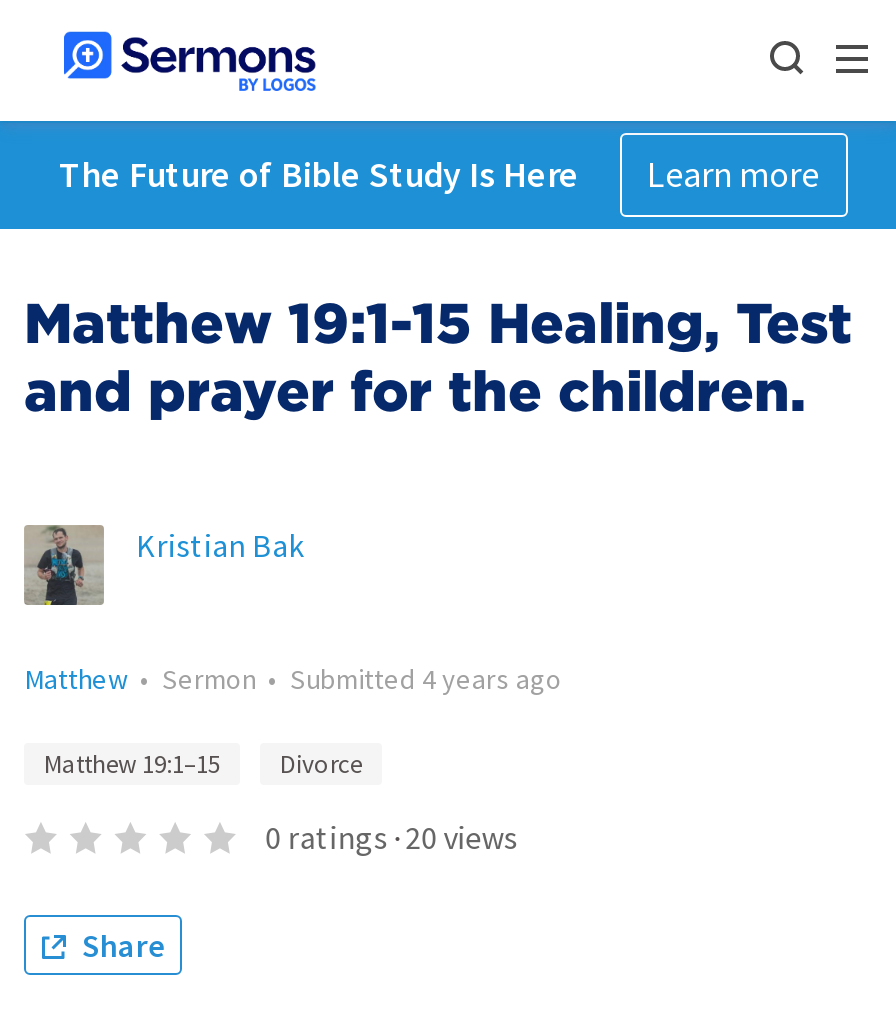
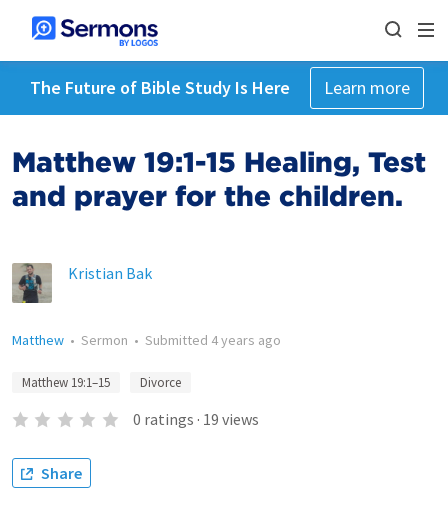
[265,817,517,857] 0 ratings · 20 views -> [133,409,259,429] 0 ratings · 19 views

